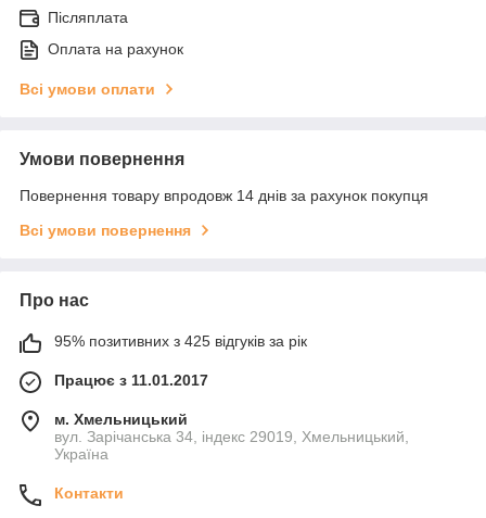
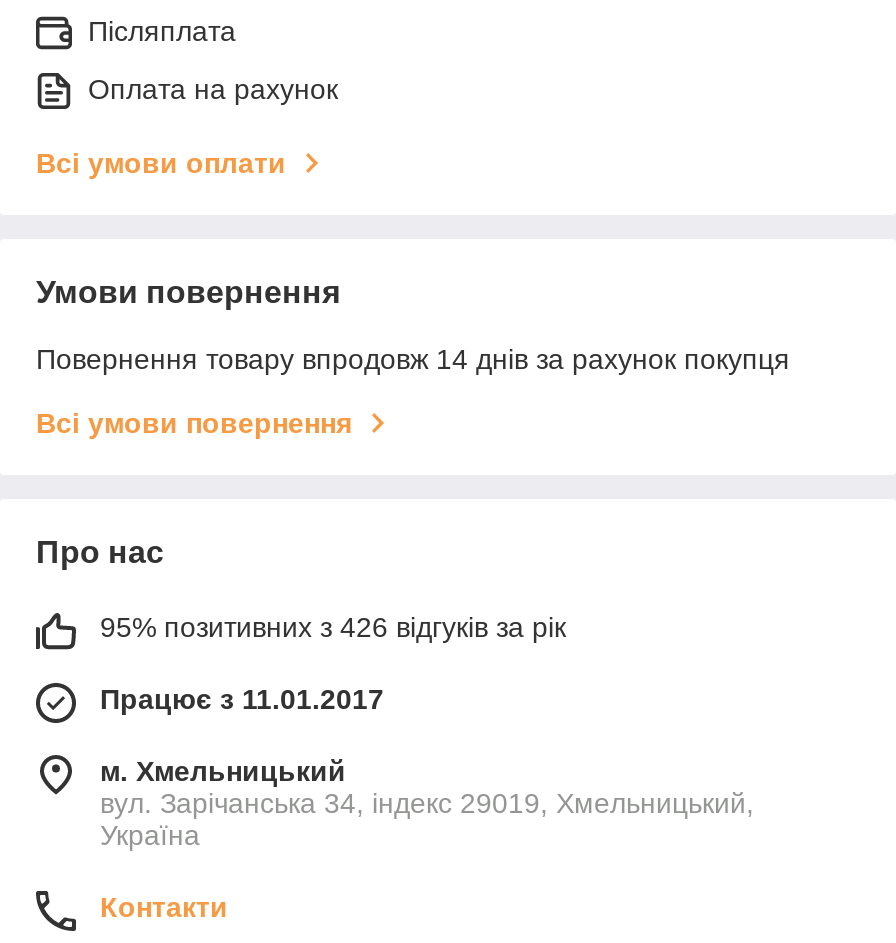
[54,333,307,350] 95% позитивних з 425 відгуків за рік -> [100,611,566,643] 95% позитивних з 426 відгуків за рік

